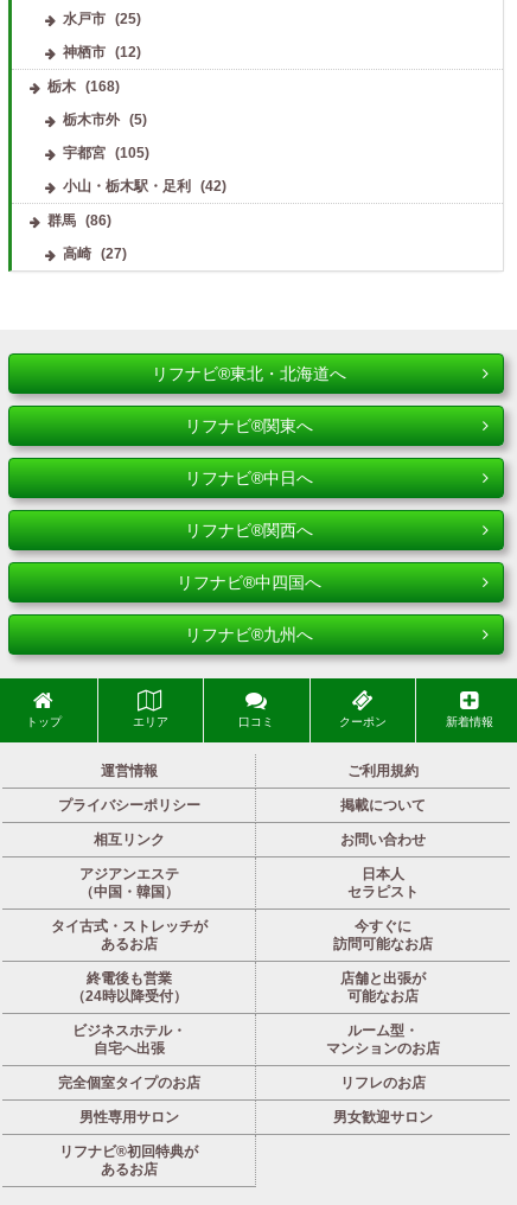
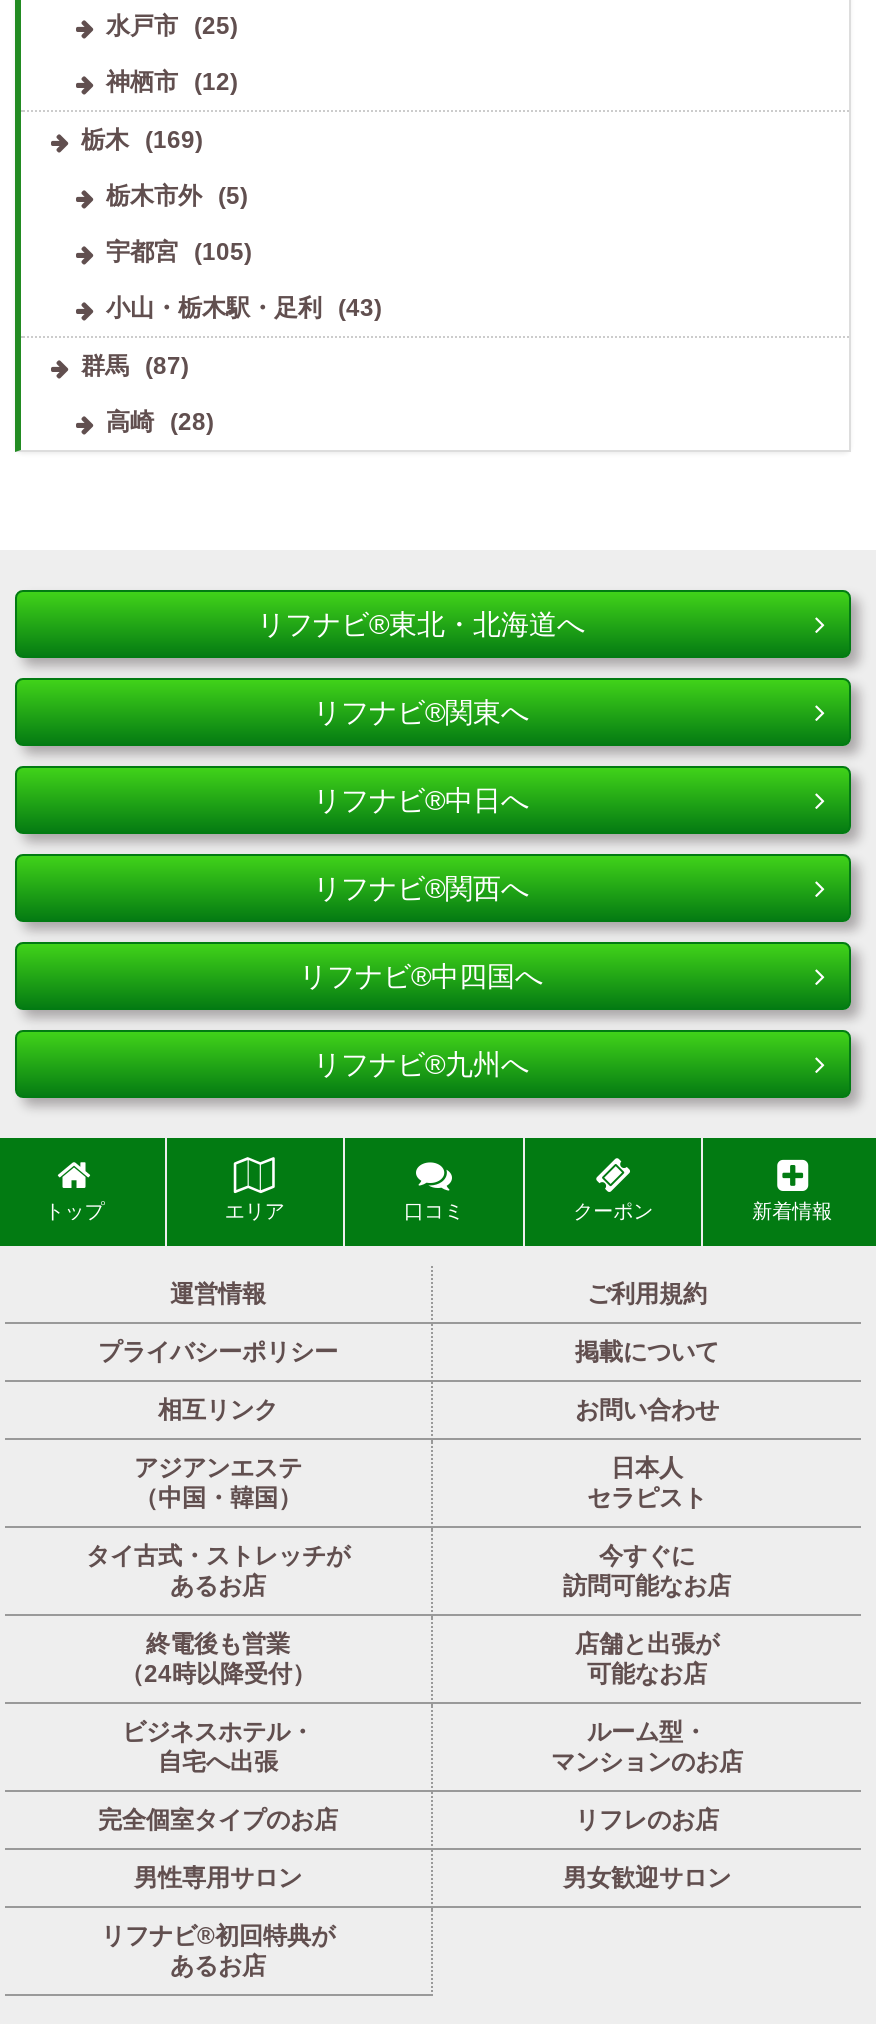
[47,78,120,95] 栃木 (168) -> [81,126,203,154] 栃木 (169)
[62,178,226,195] 小山・栃木駅・足利 (42) -> [106,294,382,322] 小山・栃木駅・足利 (43)
[47,212,111,229] 群馬 (86) -> [81,352,189,380] 群馬 (87)
[62,246,126,262] 高崎 (27) -> [106,408,214,436] 高崎 (28)

